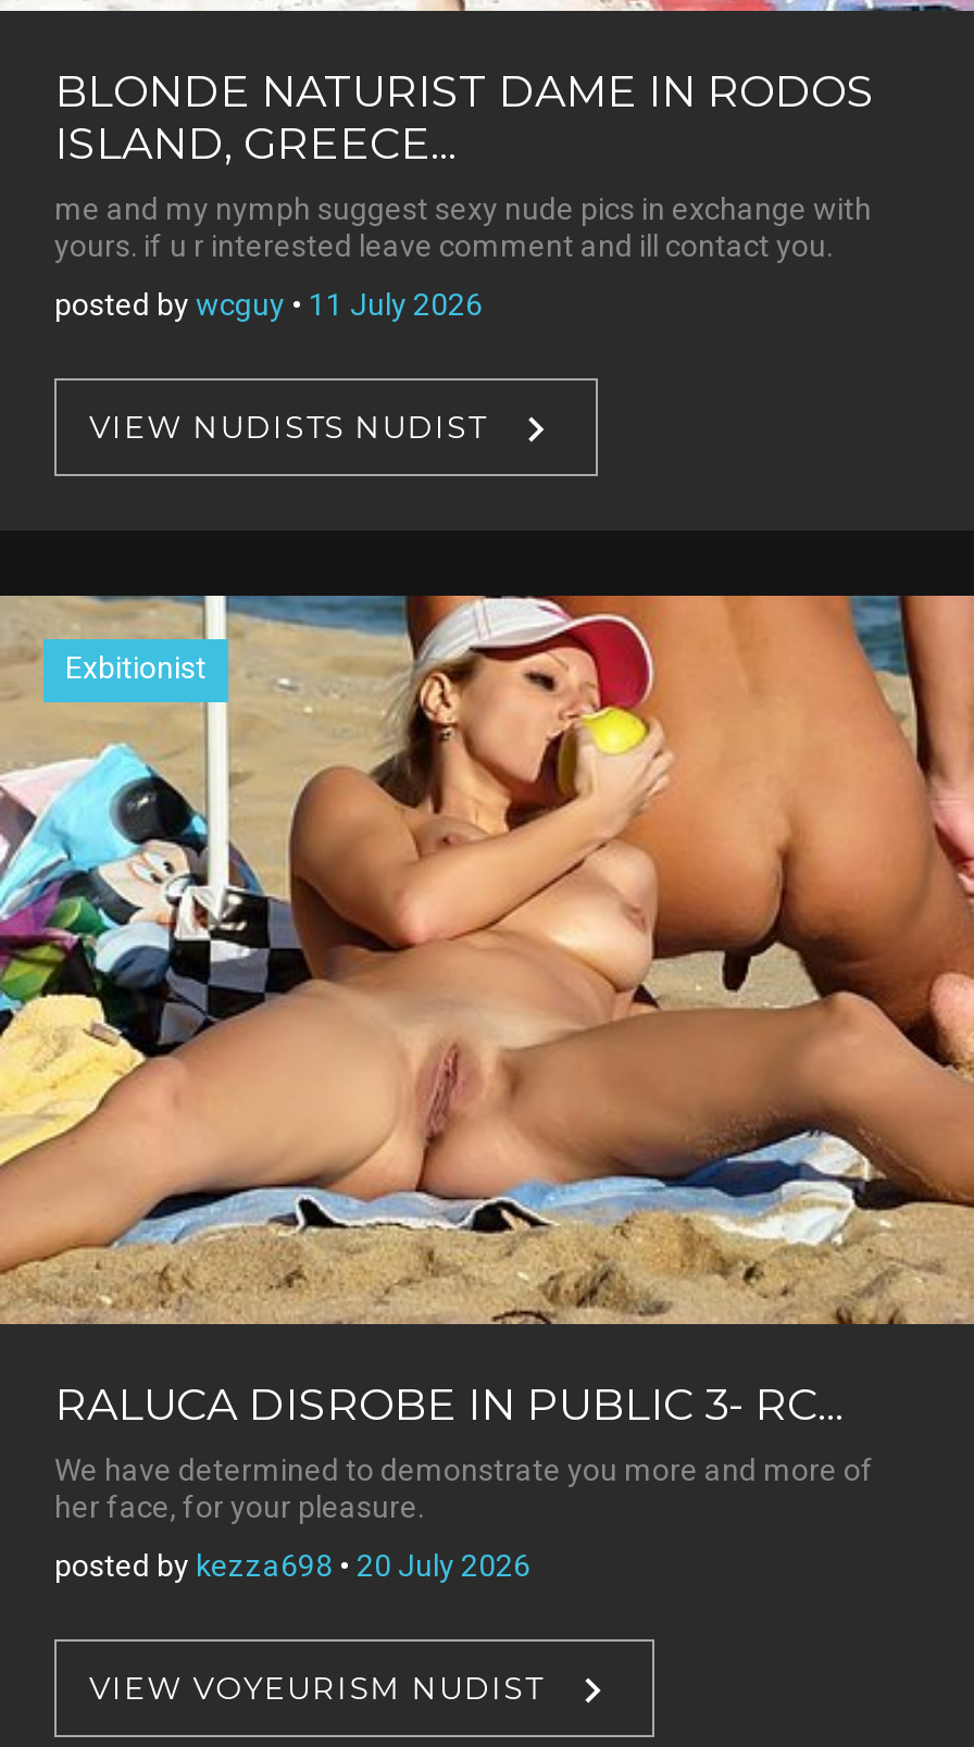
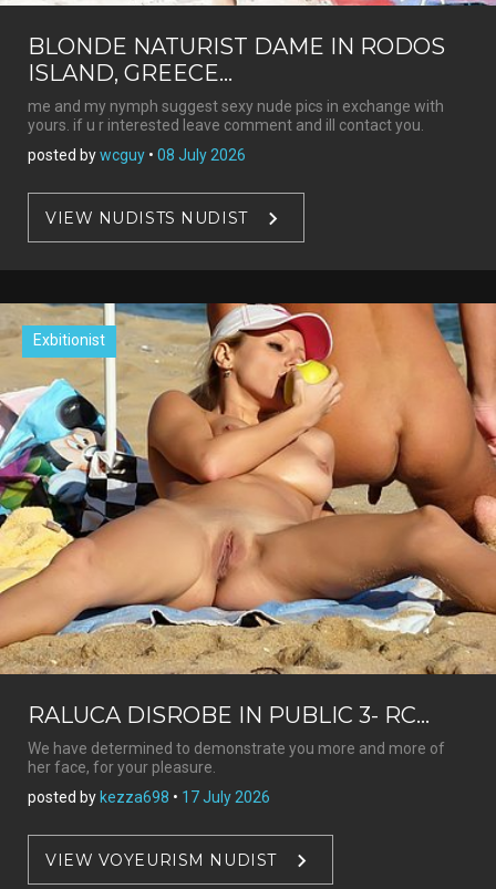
[54,287,483,321] posted by wcguy • 11 July 2026 -> [28,146,246,164] posted by wcguy • 08 July 2026
[54,1549,530,1584] posted by kezza698 • 20 July 2026 -> [28,789,270,807] posted by kezza698 • 17 July 2026

